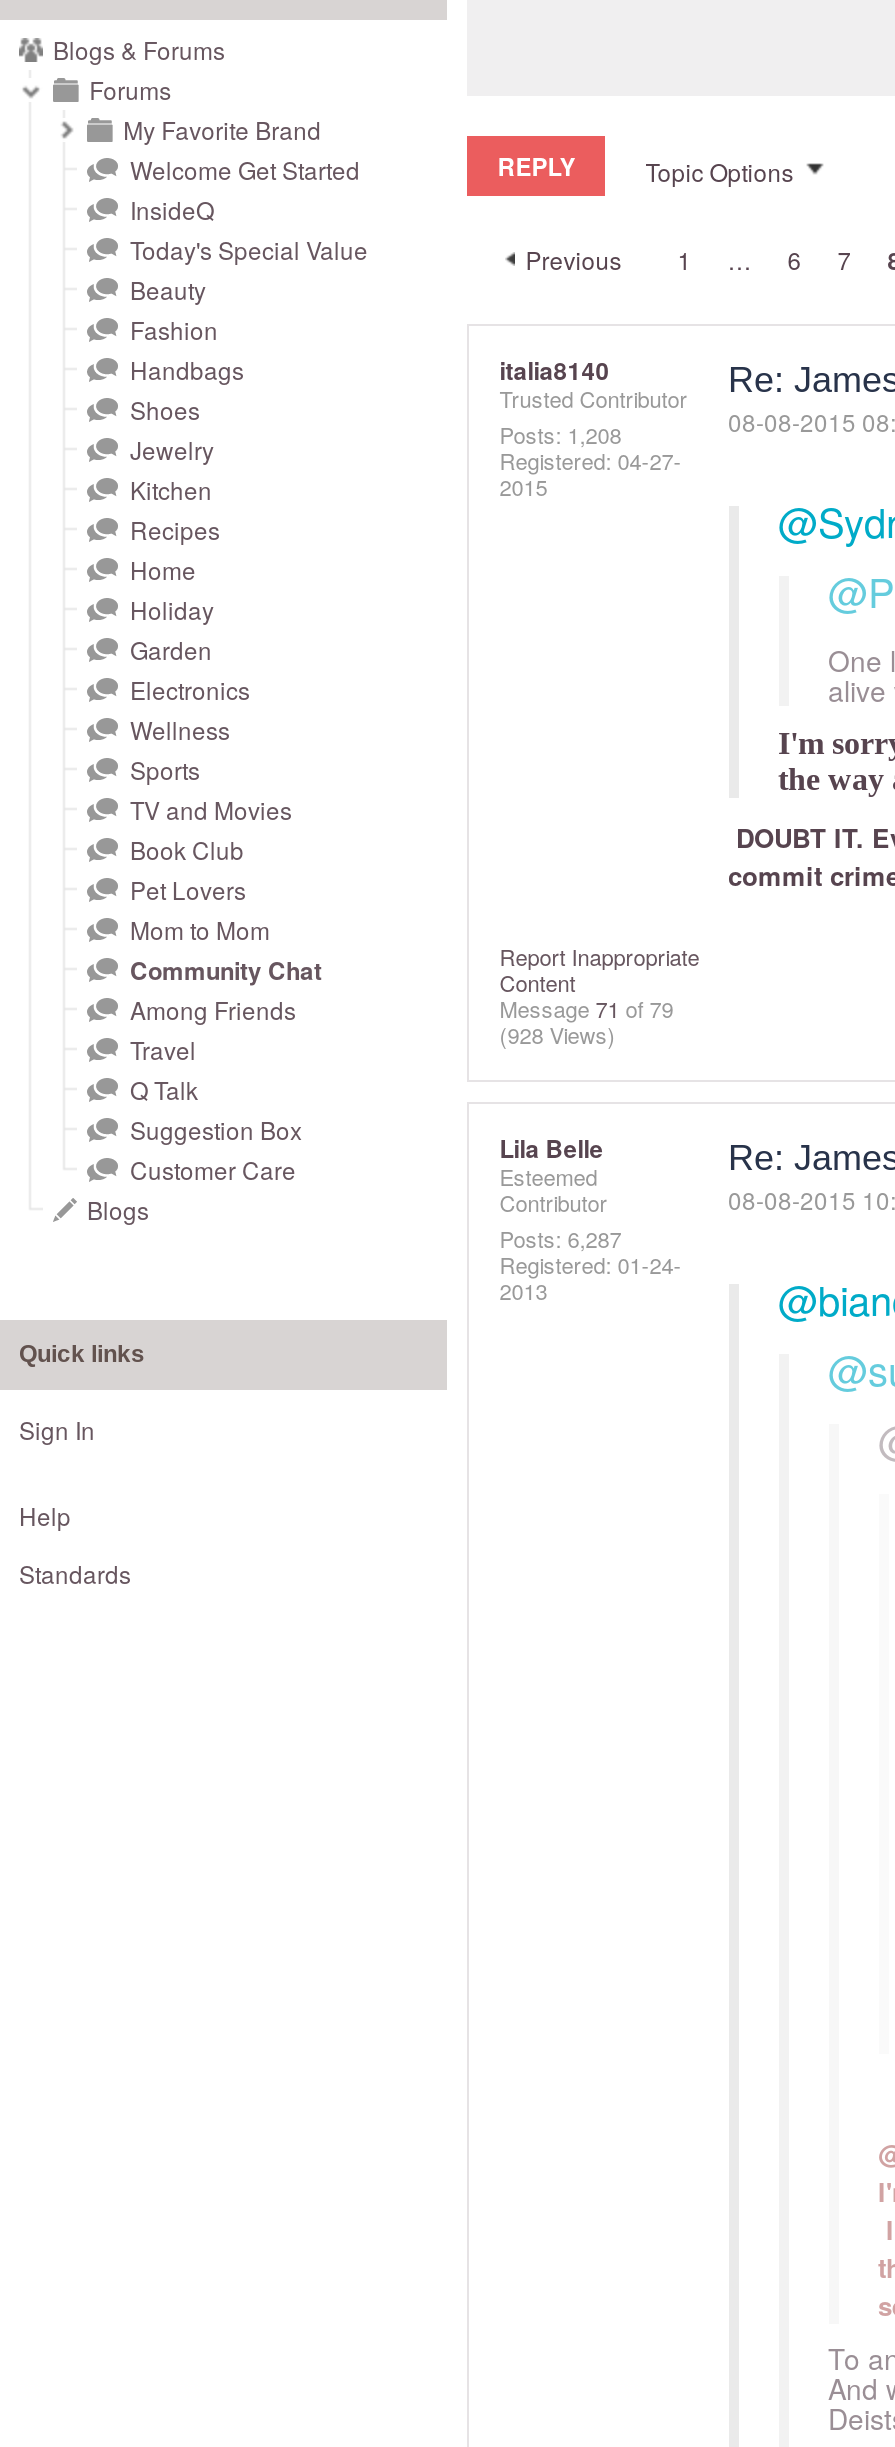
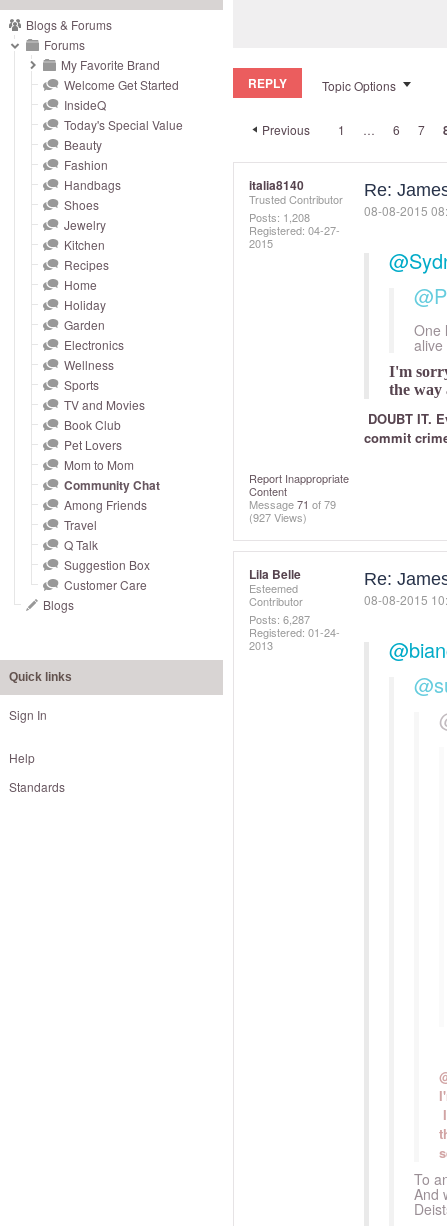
[499,1018,615,1050] (928 Views) -> [249,509,307,525] (927 Views)

